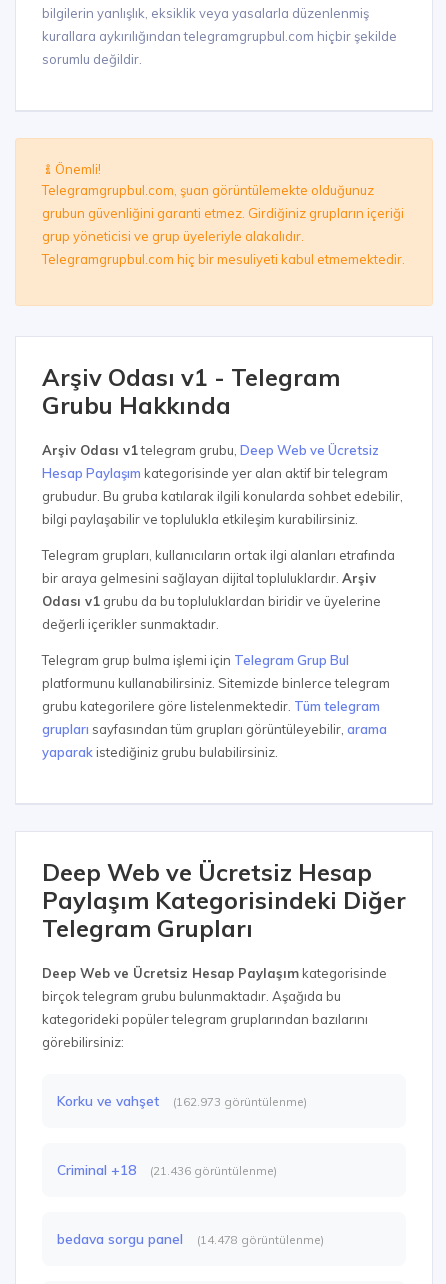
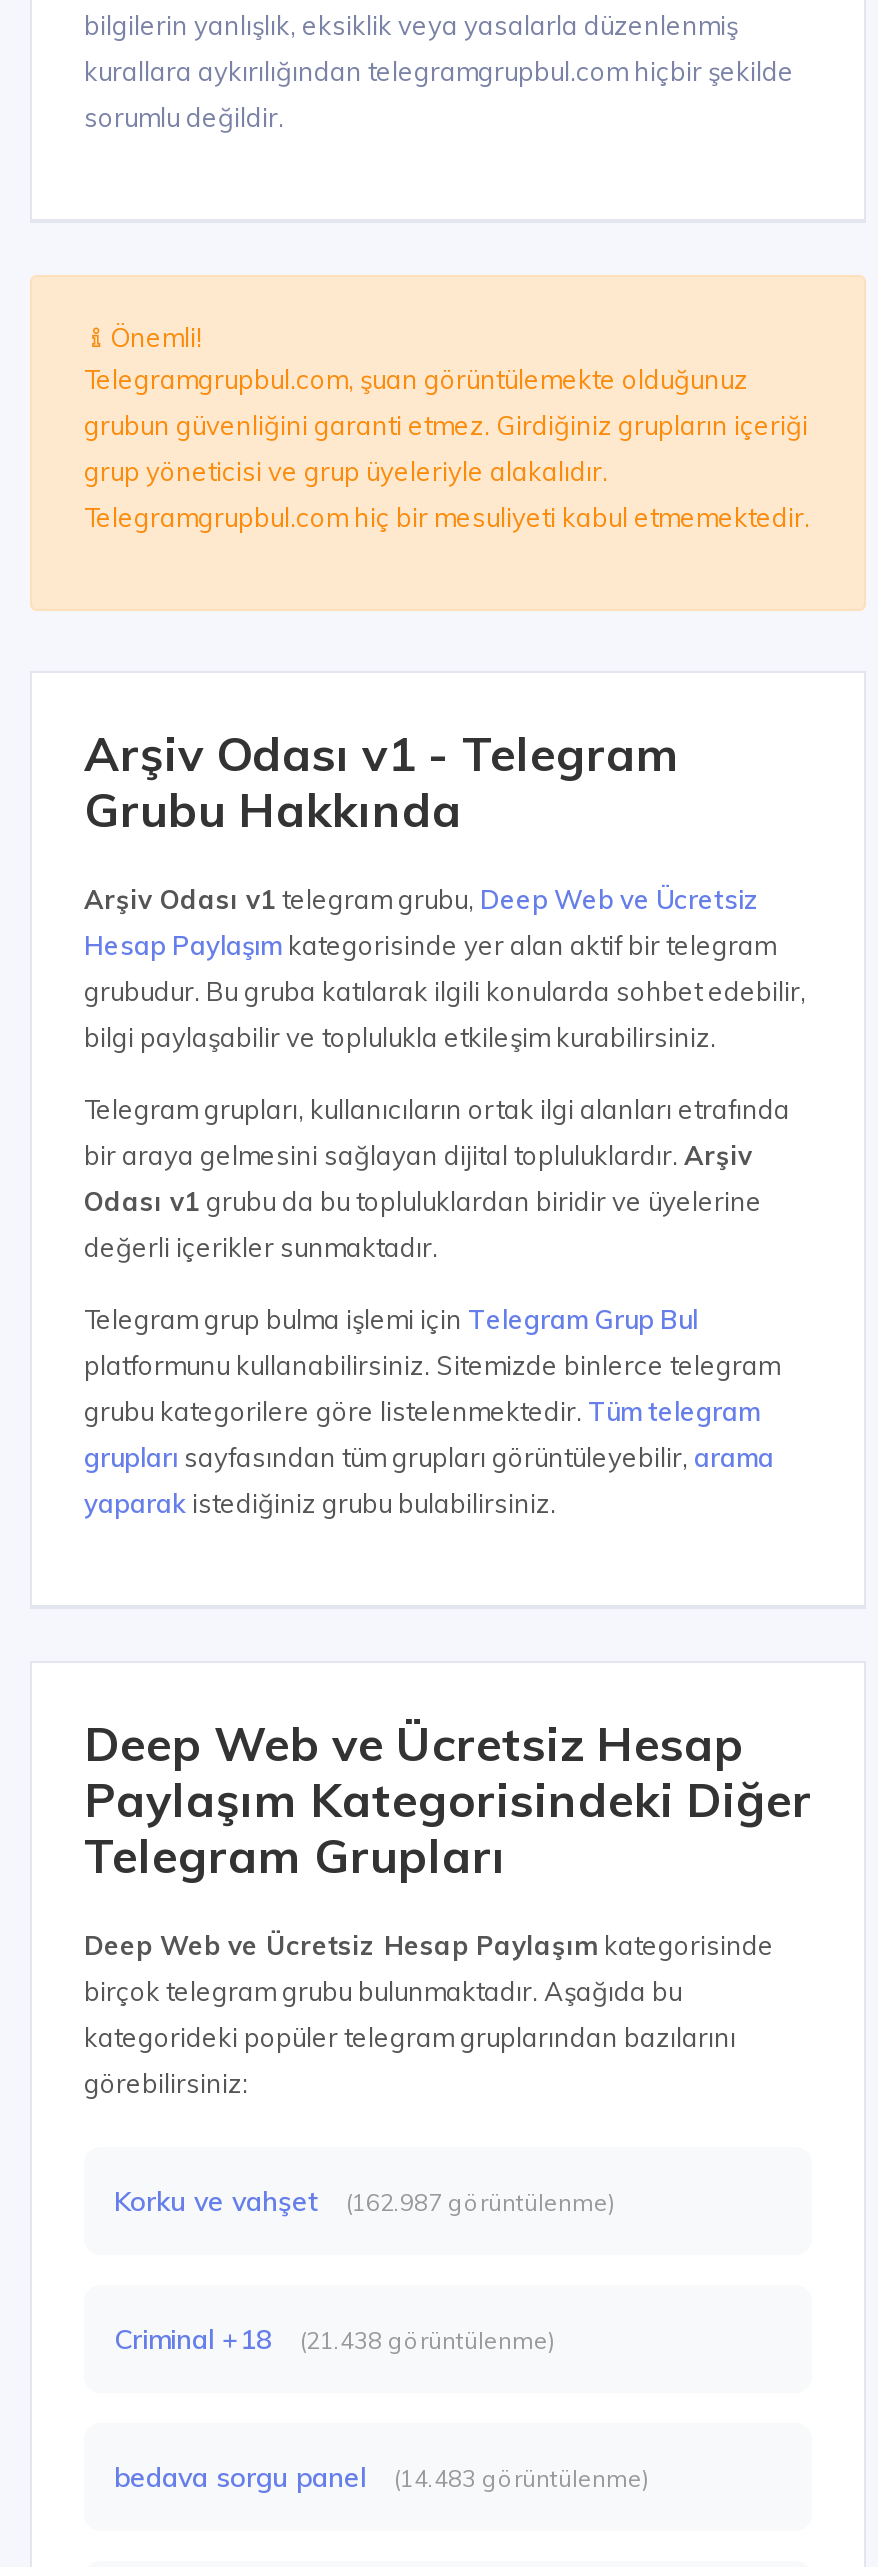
[173,1094,307,1109] (162.973 görüntülenme) -> [346,2186,614,2216] (162.987 görüntülenme)
[150,1163,277,1178] (21.436 görüntülenme) -> [300,2324,554,2354] (21.438 görüntülenme)
[197,1232,324,1247] (14.478 görüntülenme) -> [394,2462,648,2492] (14.483 görüntülenme)

